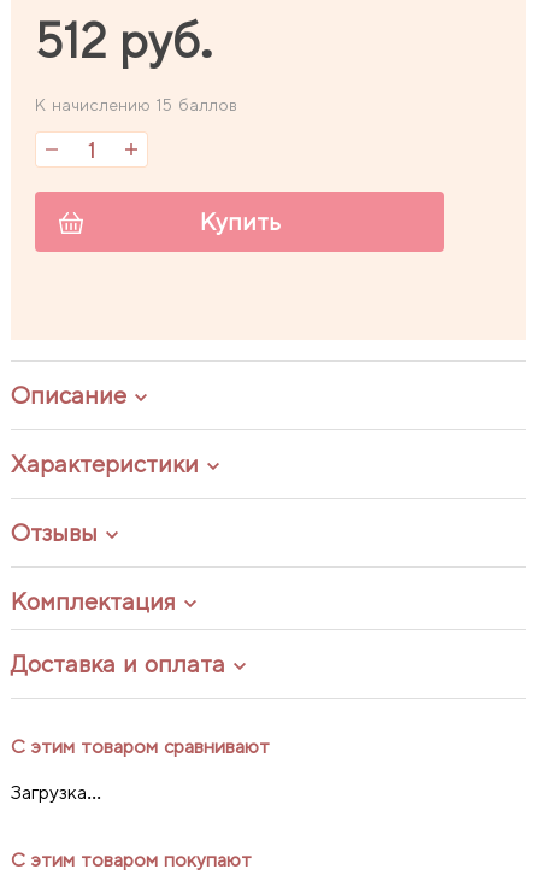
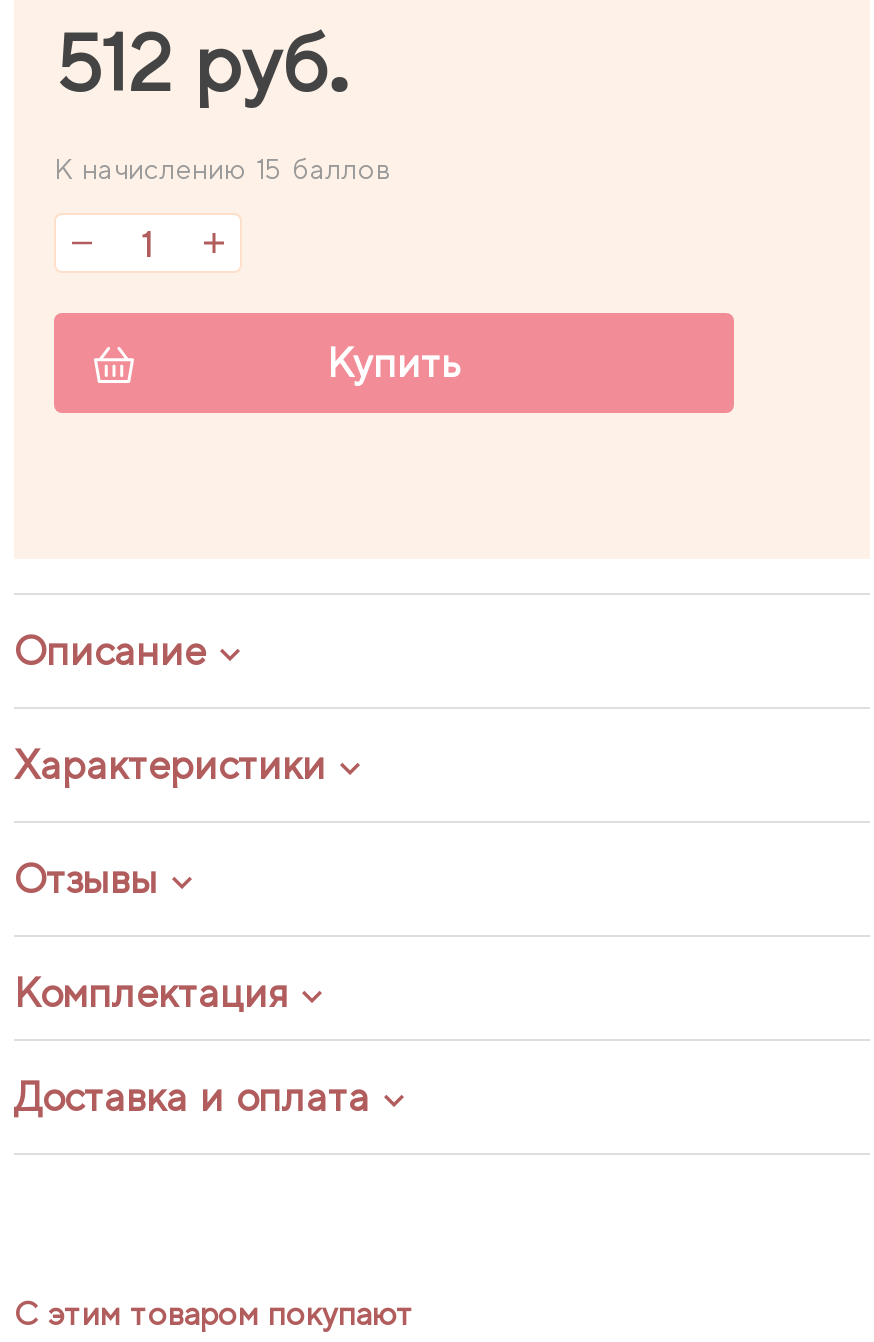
[11,735,270,804] С этим товаром сравнивают | Загрузка... -> none

